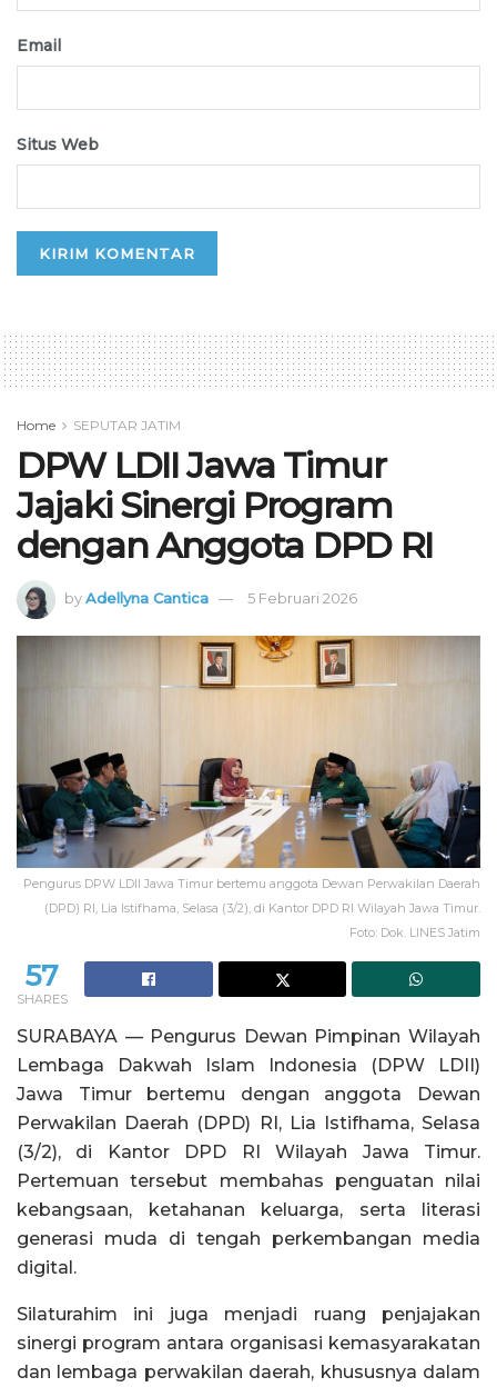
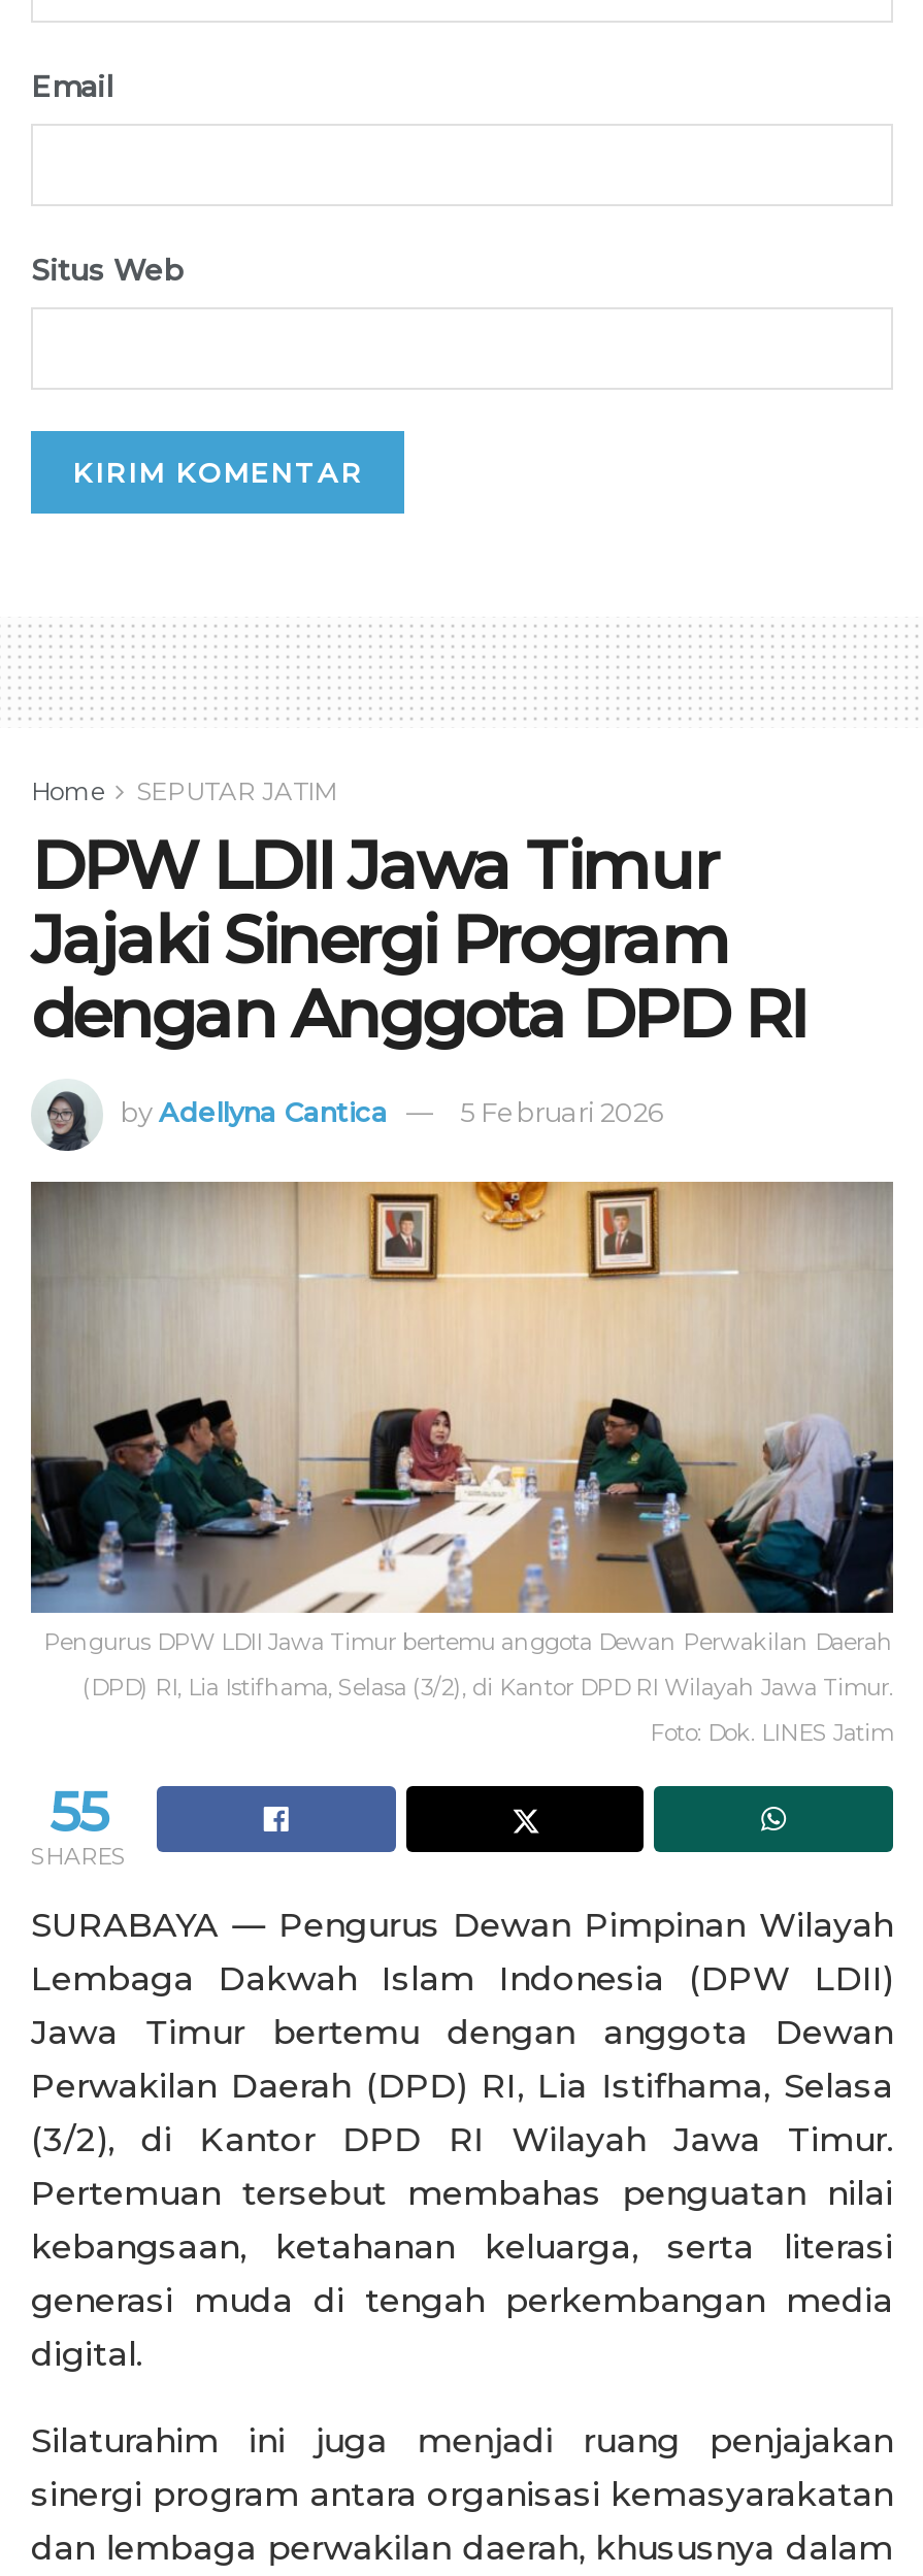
[26,958,59,993] 57 -> [50,1779,107,1845] 55

